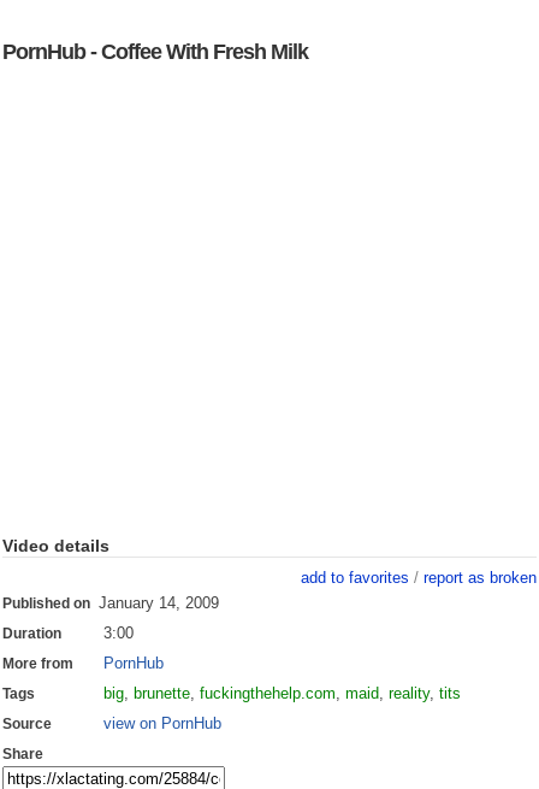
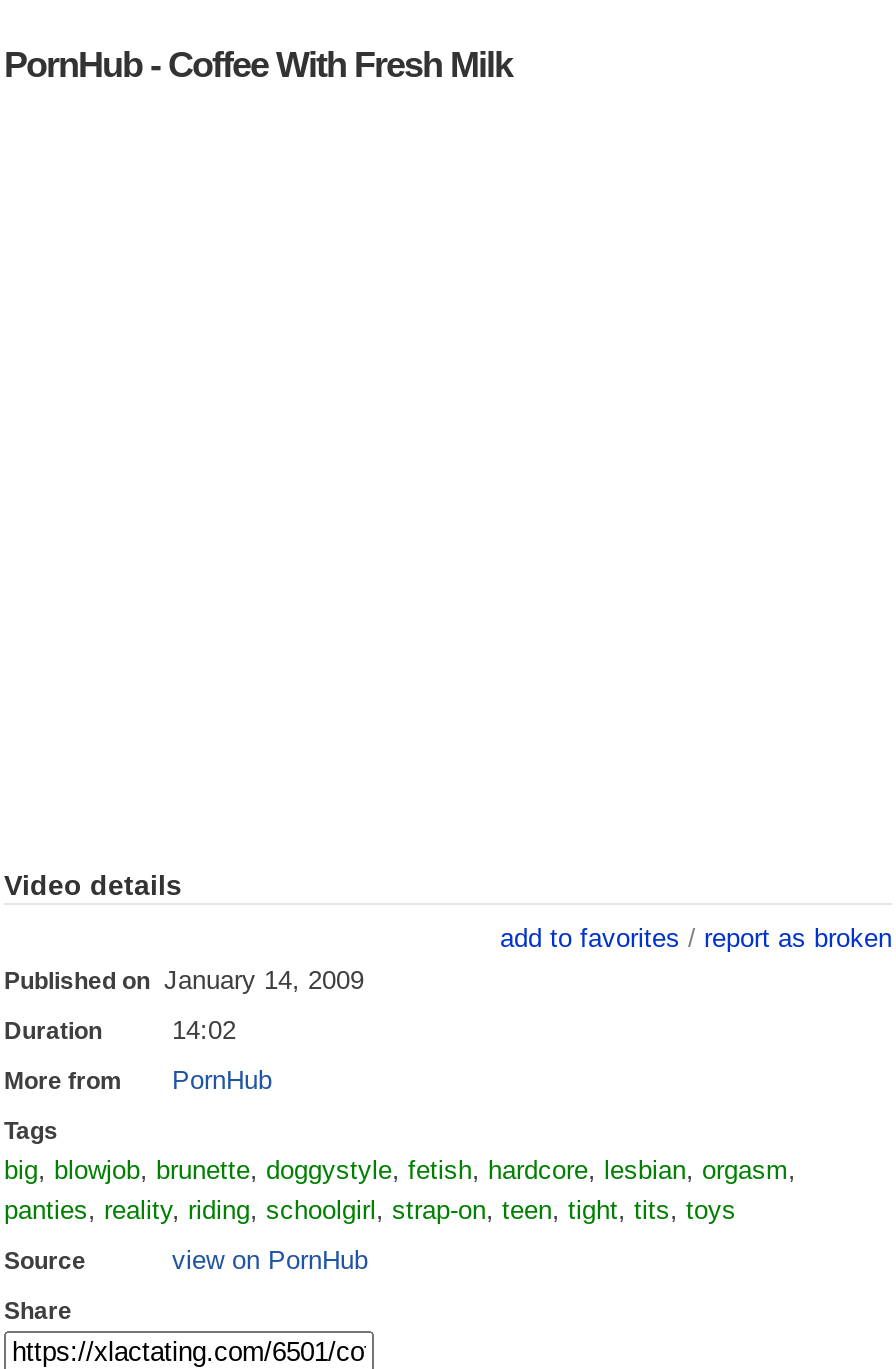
[99,623,134,642] 3:00 -> [164,1014,236,1044] 14:02
[103,684,461,702] big, brunette, fuckingthehelp.com, maid, reality, tits -> [4,1154,796,1224] big, blowjob, brunette, doggystyle, fetish, hardcore, lesbian, orgasm, | panties, reality, riding, schoolgirl, strap-on, teen, tight, tits, toys

